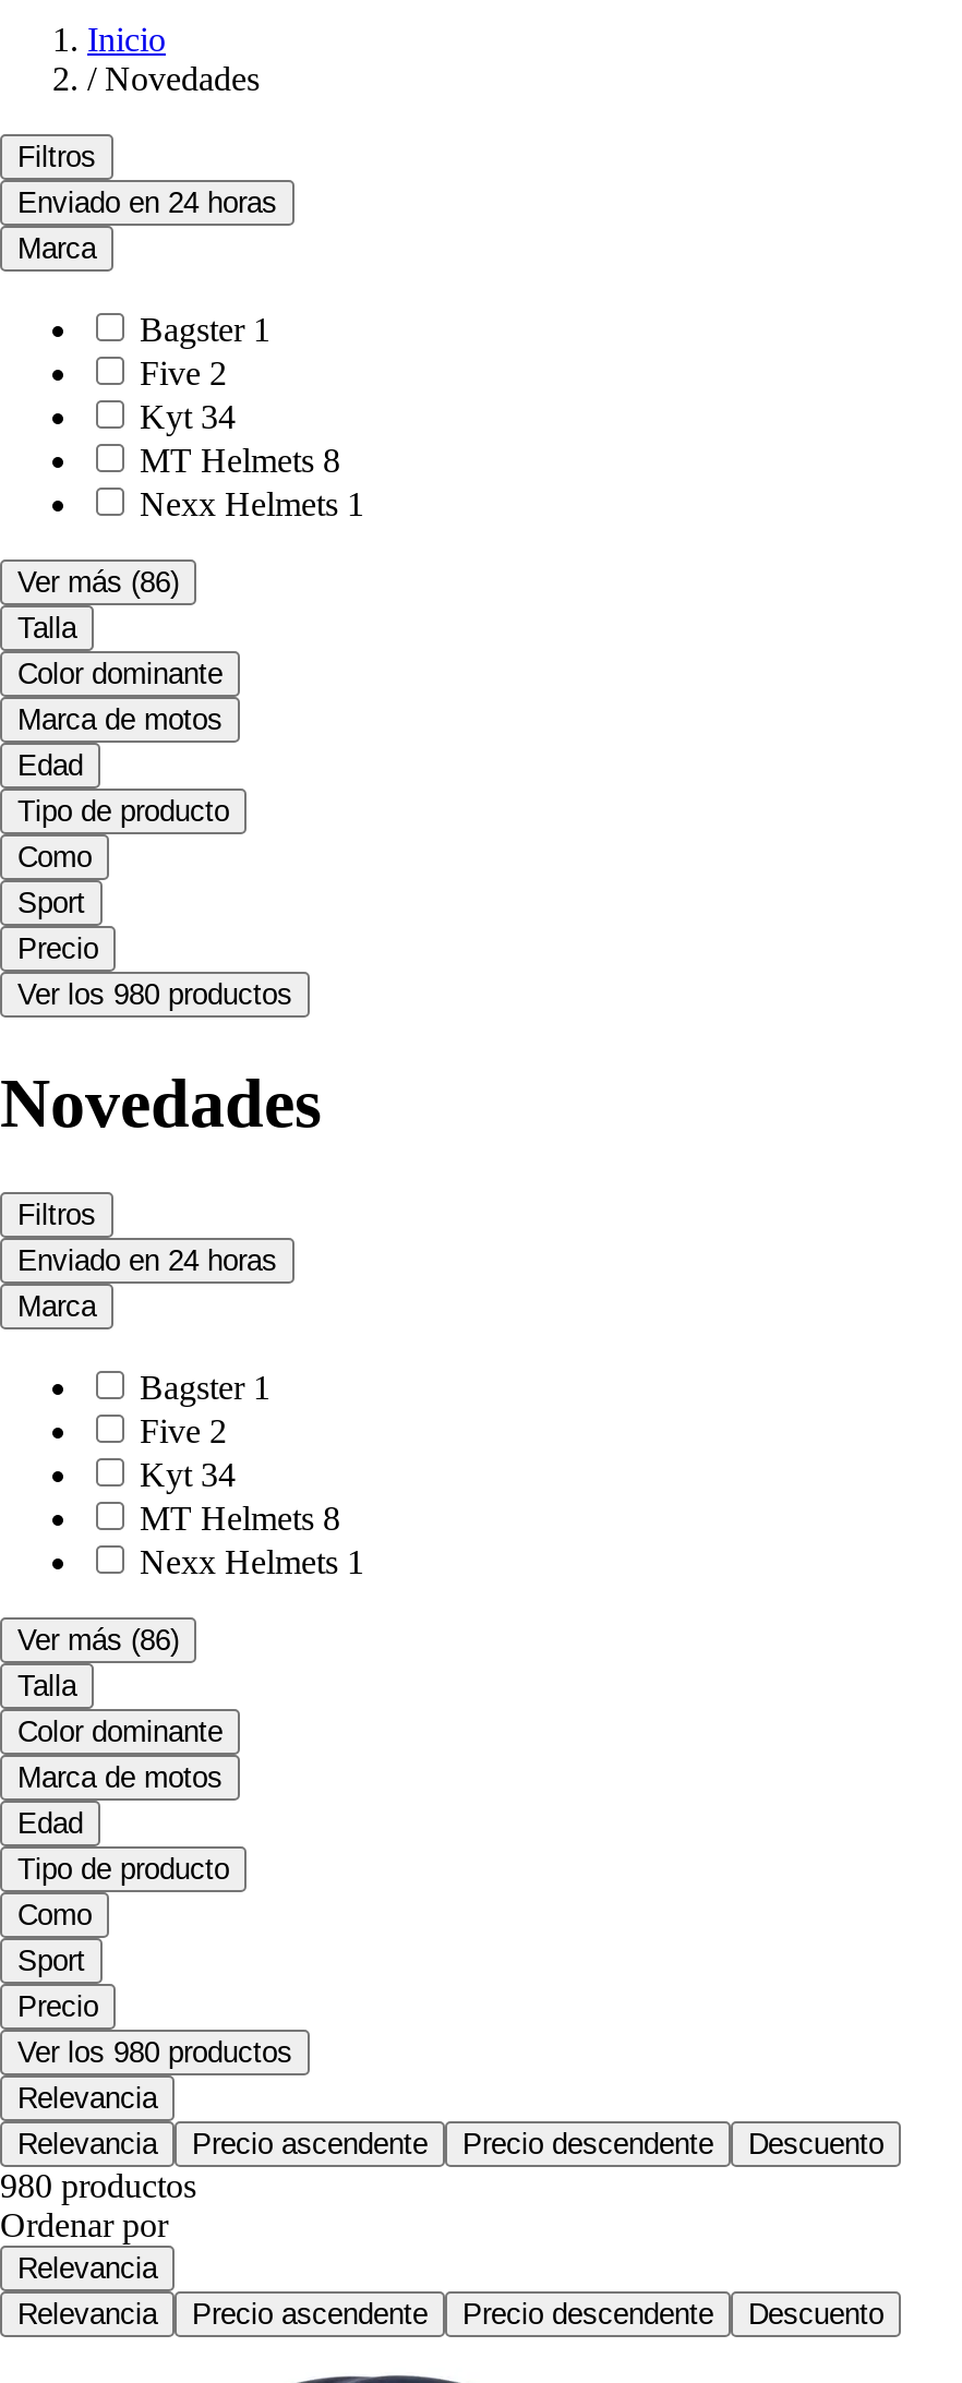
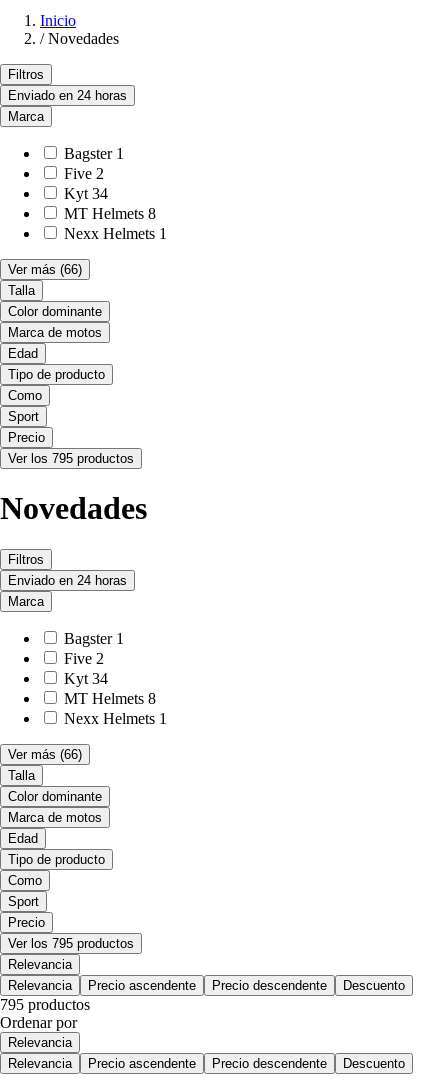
[17,566,179,598] Ver más (86) -> [8,262,82,277] Ver más (66)
[17,978,292,1011] Ver los 980 productos -> [8,451,134,466] Ver los 795 productos
[17,1623,179,1656] Ver más (86) -> [8,747,82,762] Ver más (66)
[17,2036,292,2068] Ver los 980 productos -> [8,936,134,951] Ver los 795 productos
[0,2166,196,2203] 980 productos -> [0,996,90,1013] 795 productos

